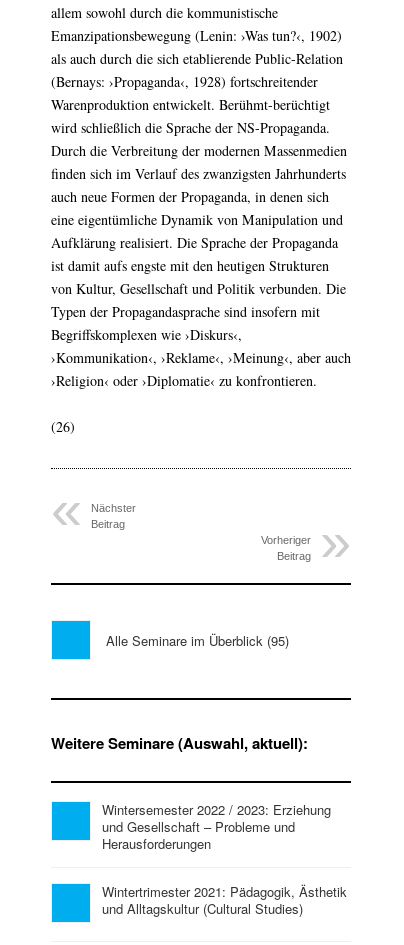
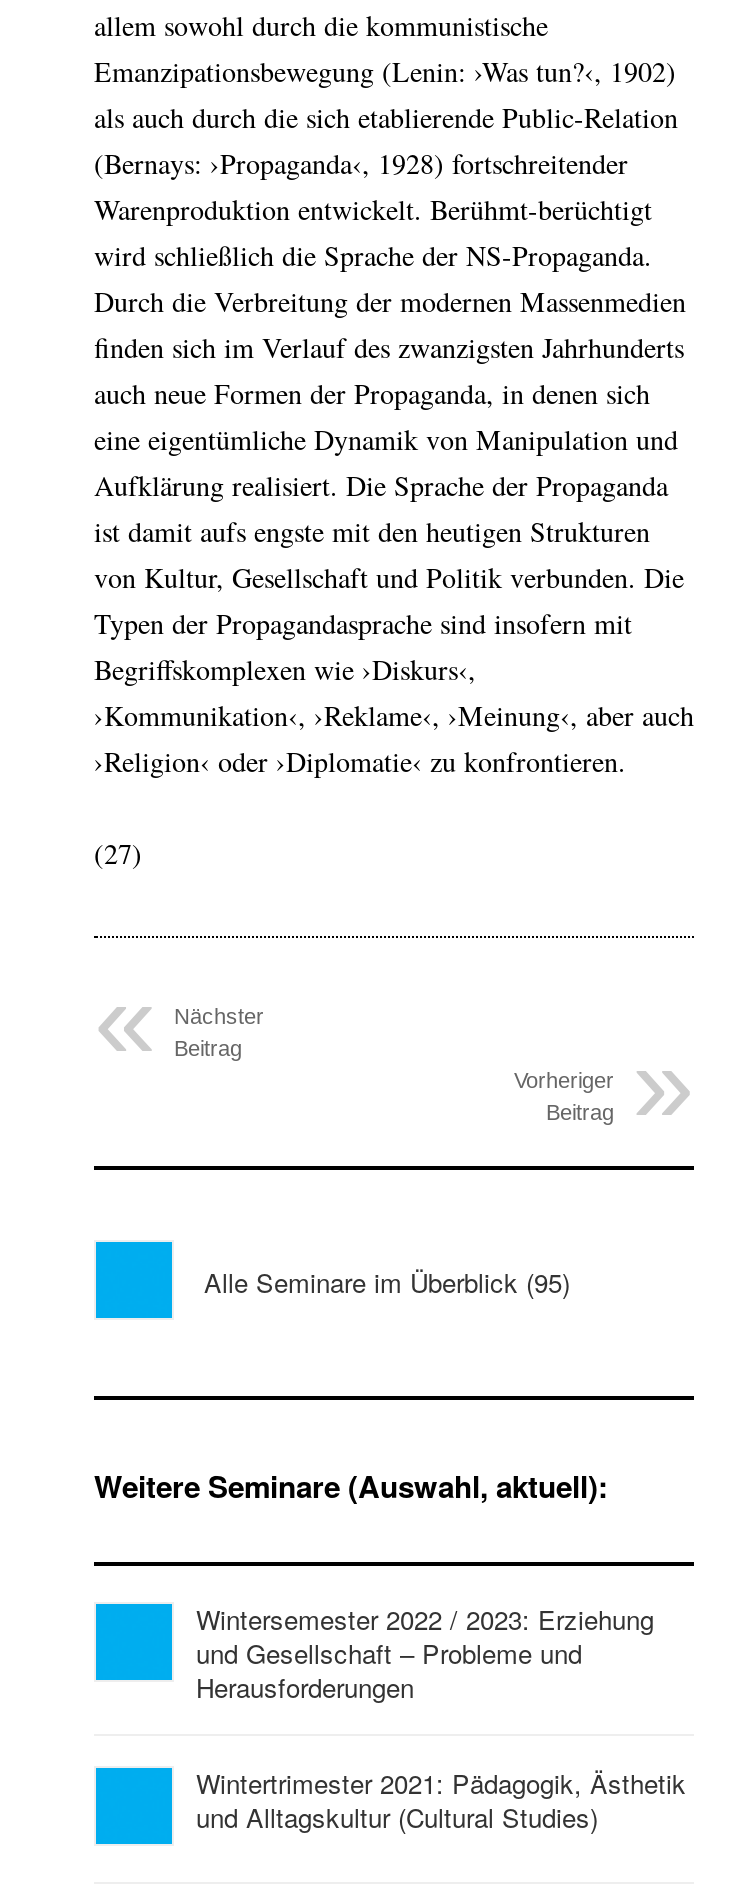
[51,417,75,436] (26) -> [94,833,142,871] (27)

